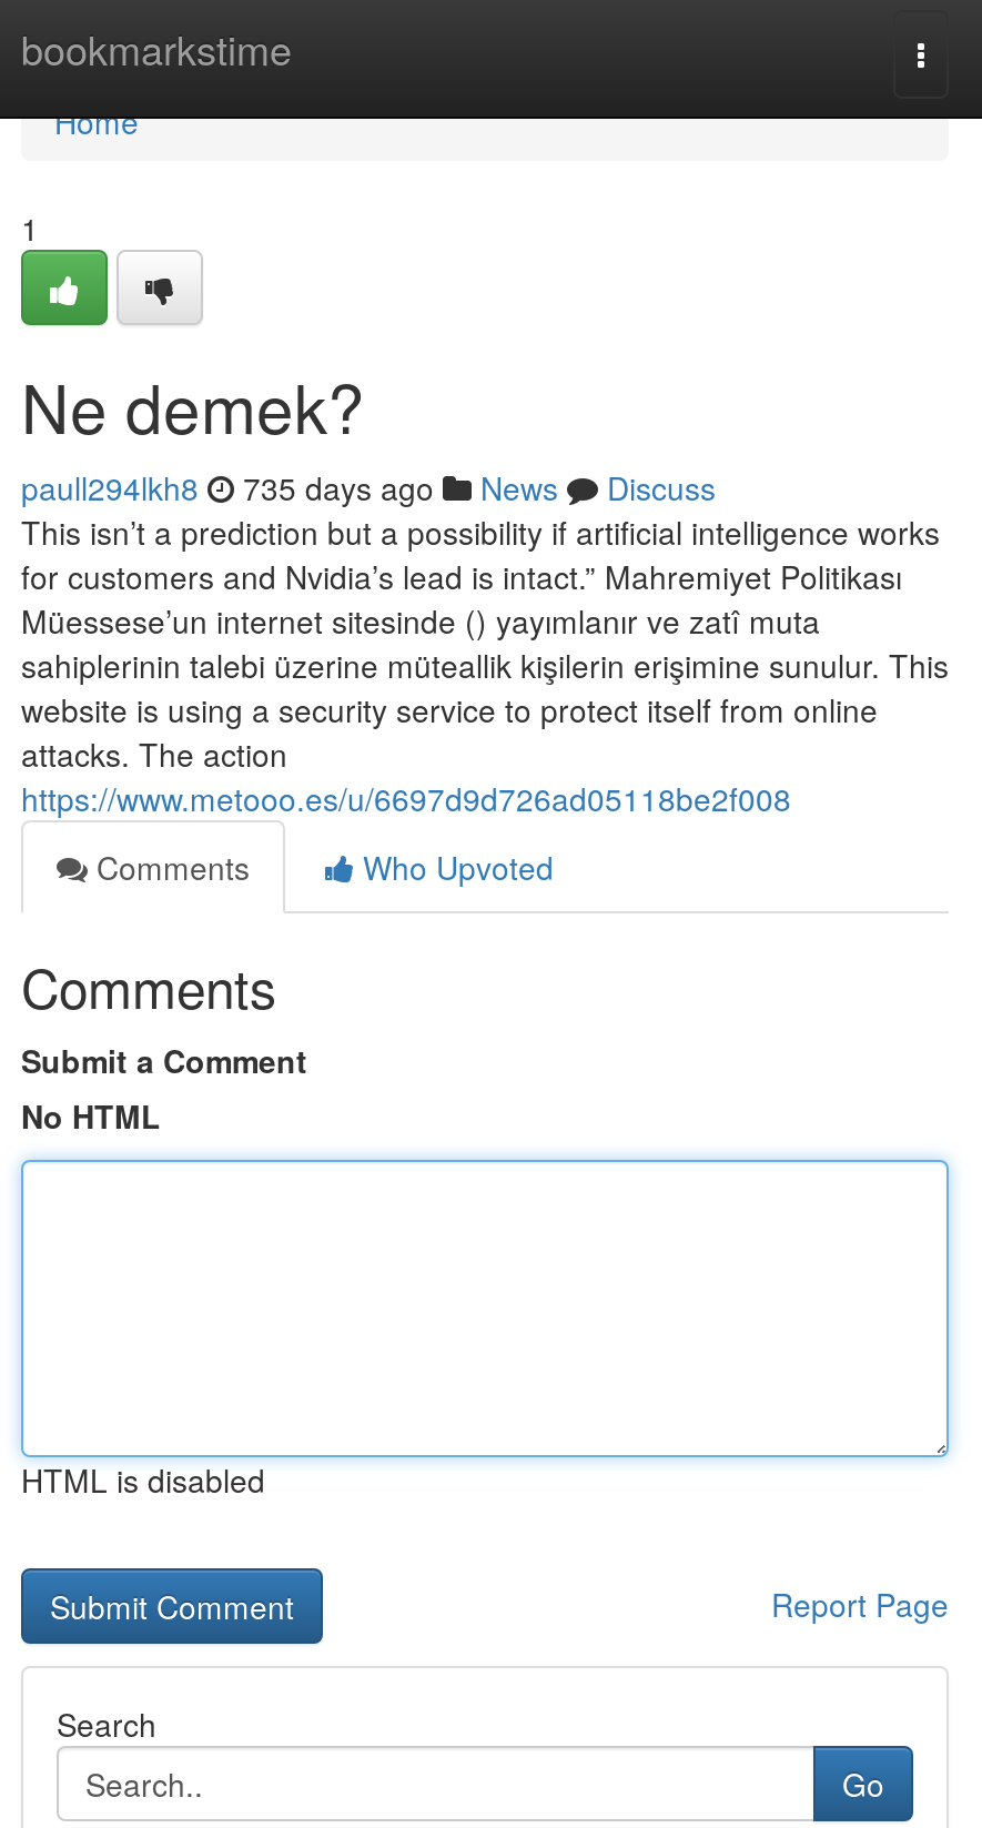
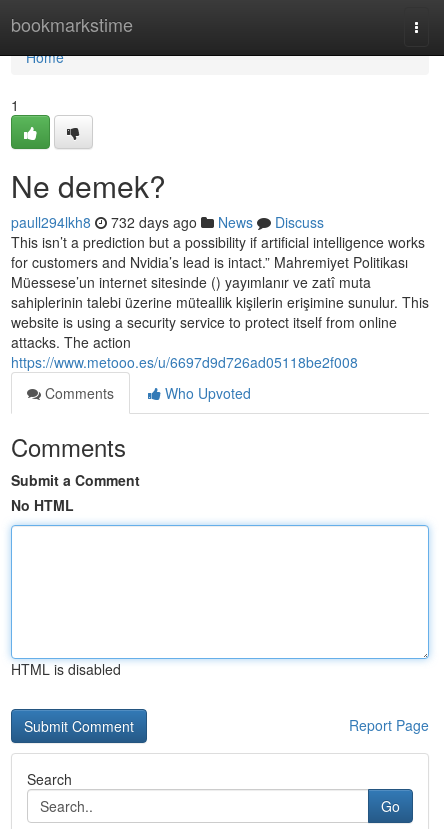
[21,465,716,509] paull294lkh8 735 days ago News Discuss -> [11,212,324,232] paull294lkh8 732 days ago News Discuss

